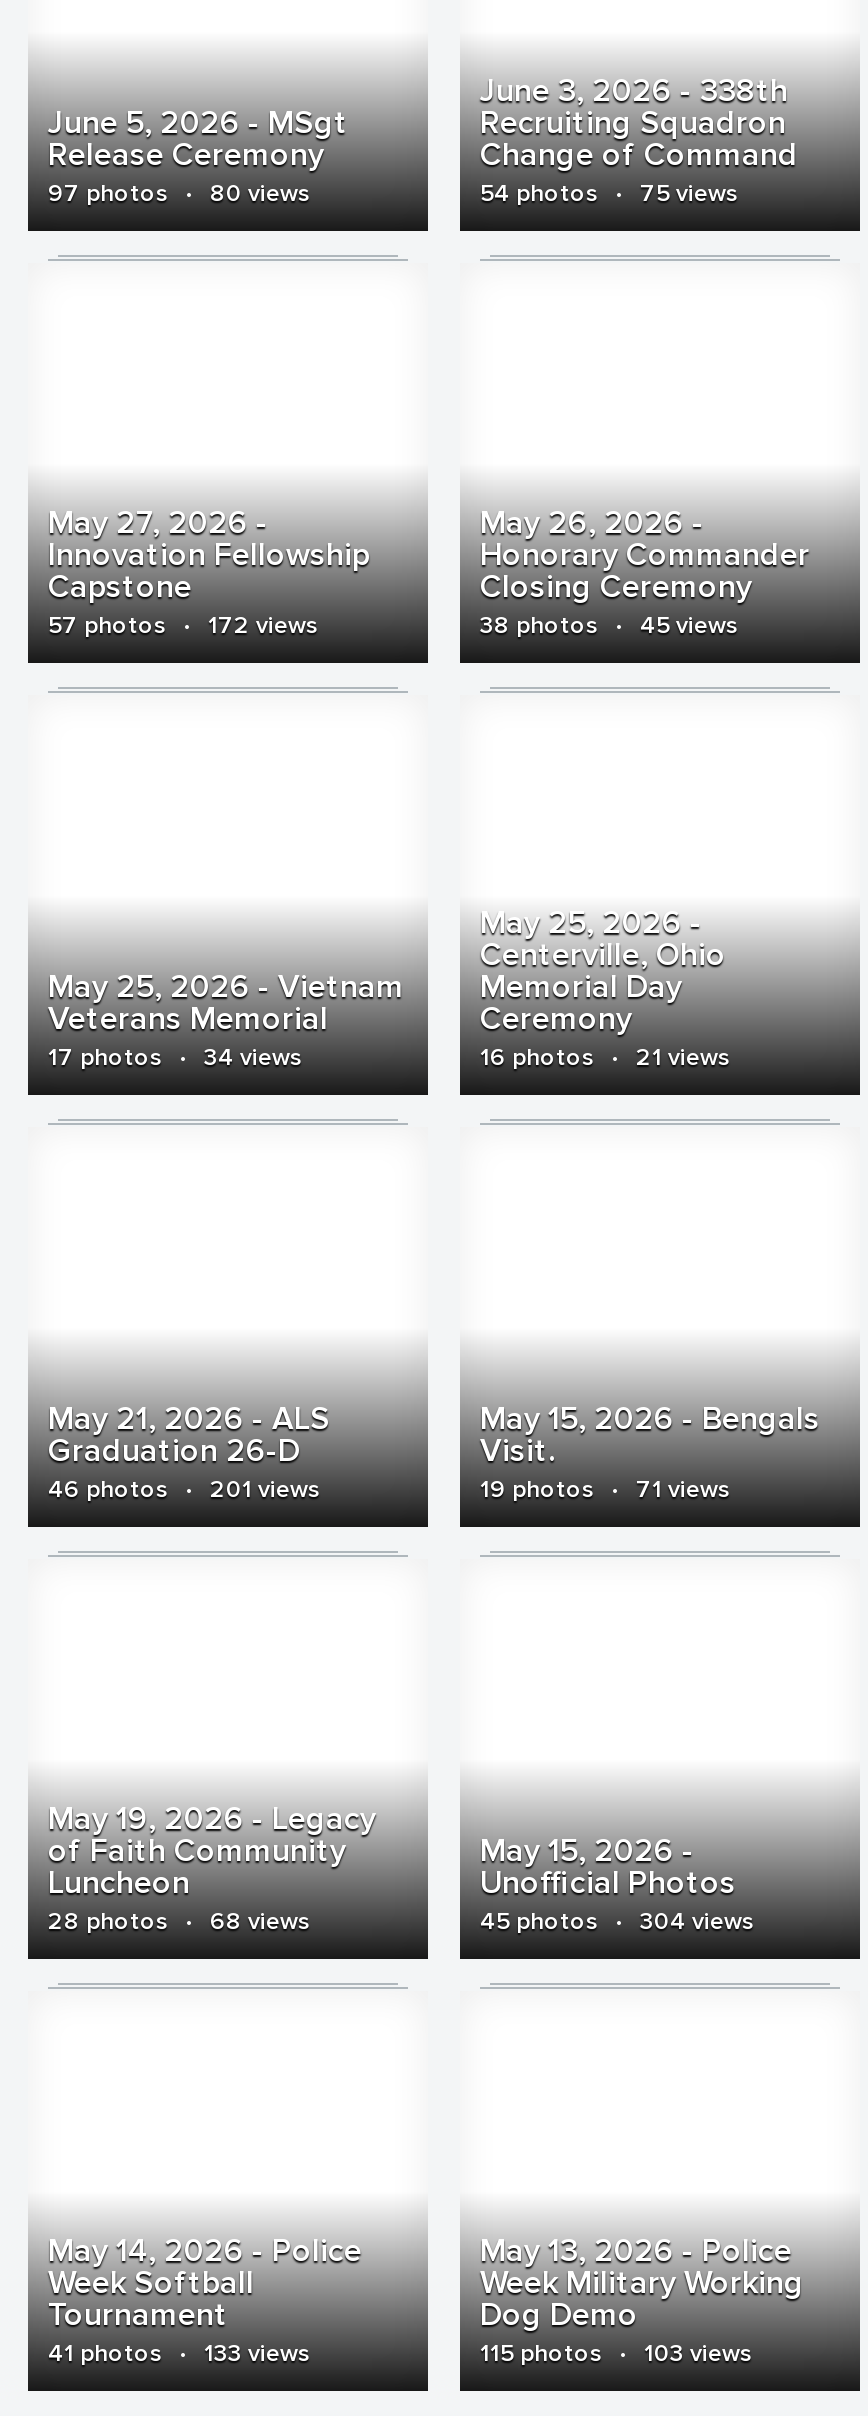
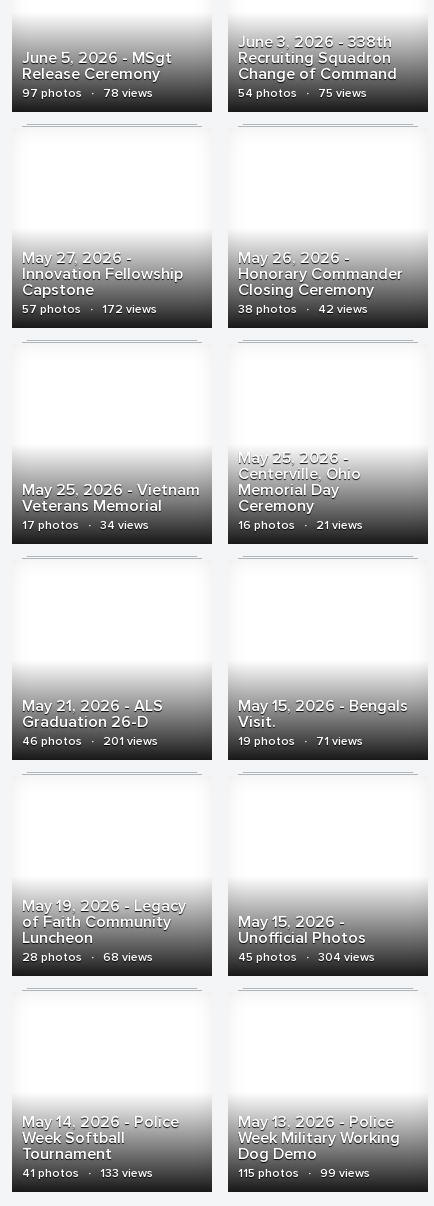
[48,179,310,209] 97 photos · 80 views -> [22,86,153,101] 97 photos · 78 views
[480,611,738,641] 38 photos · 45 views -> [238,302,368,317] 38 photos · 42 views
[480,2339,752,2369] 115 photos · 103 views -> [238,1166,370,1181] 115 photos · 99 views

